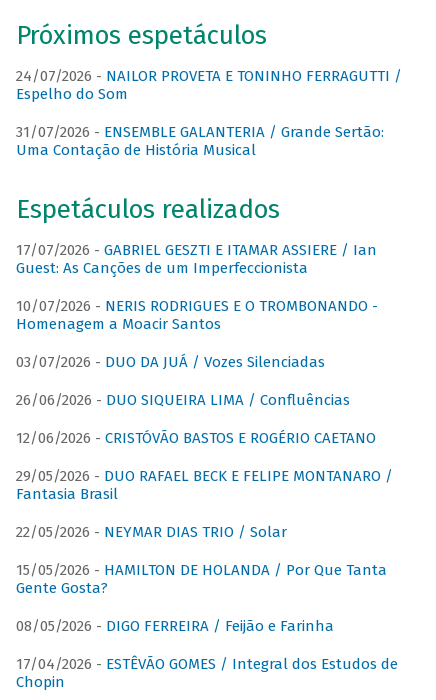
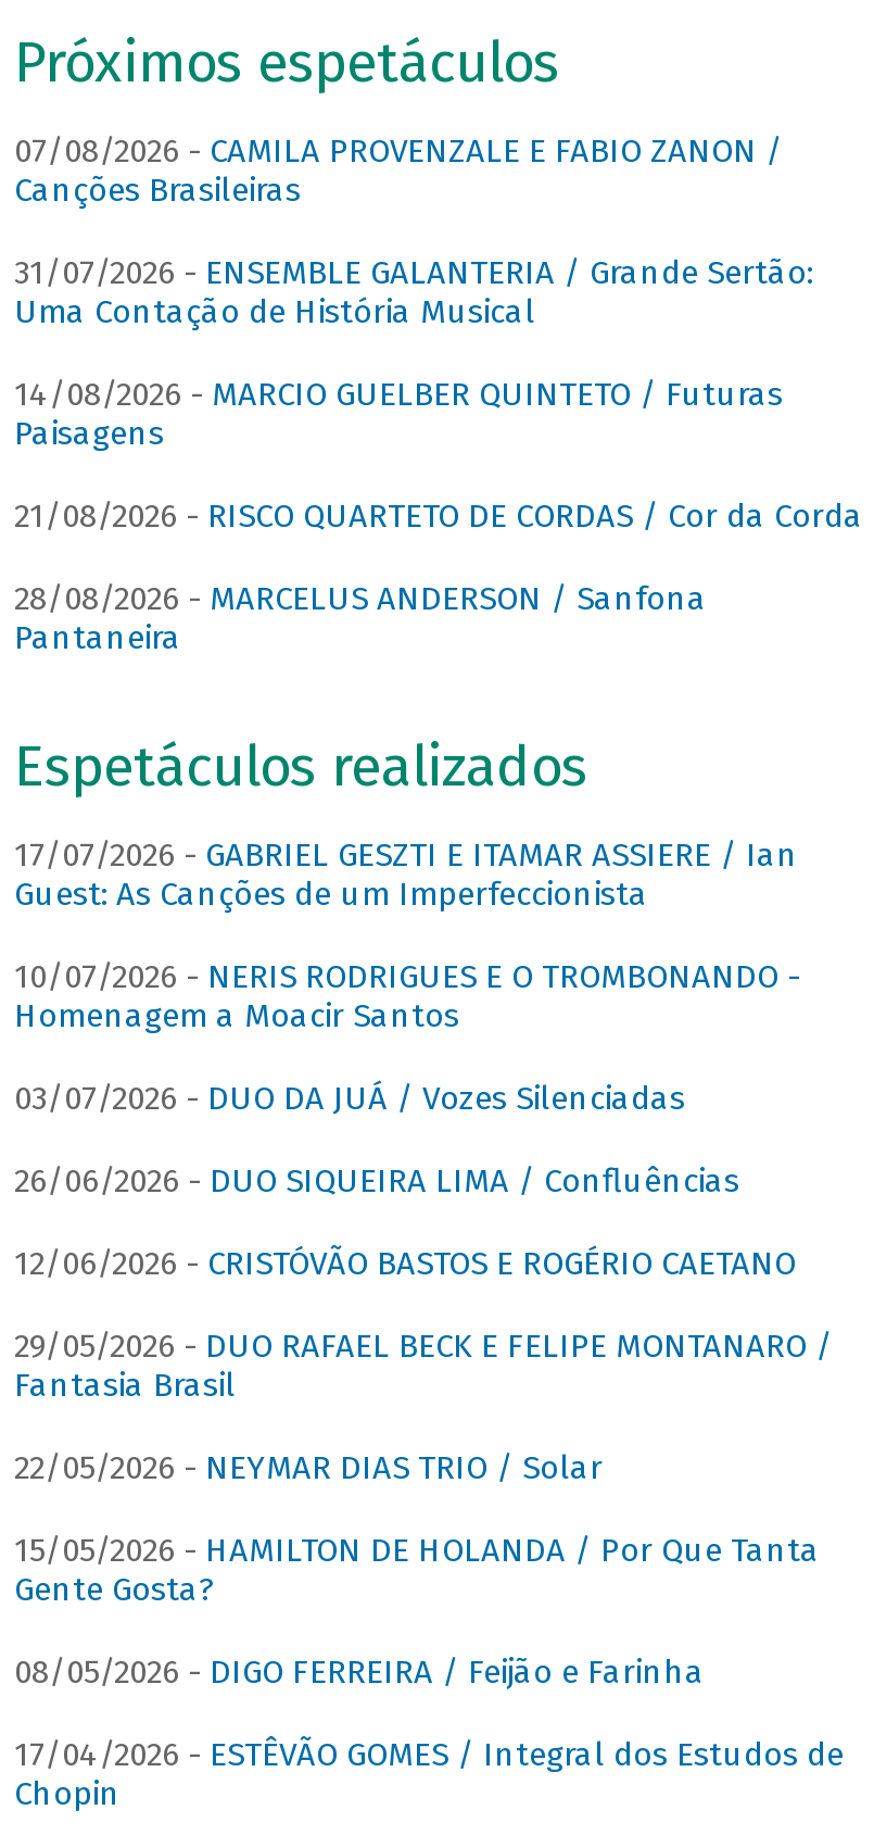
[15,67,401,103] 24/07/2026 - NAILOR PROVETA E TONINHO FERRAGUTTI / | Espelho do Som -> [14,133,783,211] 07/08/2026 - CAMILA PROVENZALE E FABIO ZANON / | Canções Brasileiras
none -> [14,376,863,658] 14/08/2026 - MARCIO GUELBER QUINTETO / Futuras | Paisagens | 21/08/2026 - RISCO QUARTETO DE CORDAS / Cor da Corda | 28/08/2026 - MARCELUS ANDERSON / Sanfona | Pantaneira

